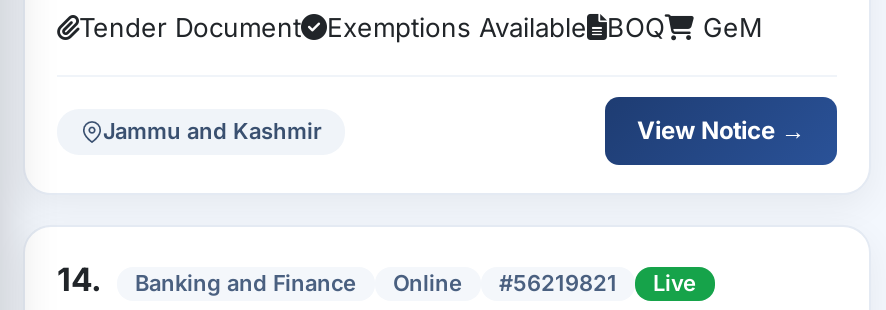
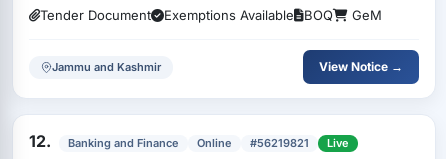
[57,259,697,299] 14. Banking and Finance Online #56219821 Live -> [29,131,349,151] 12. Banking and Finance Online #56219821 Live

